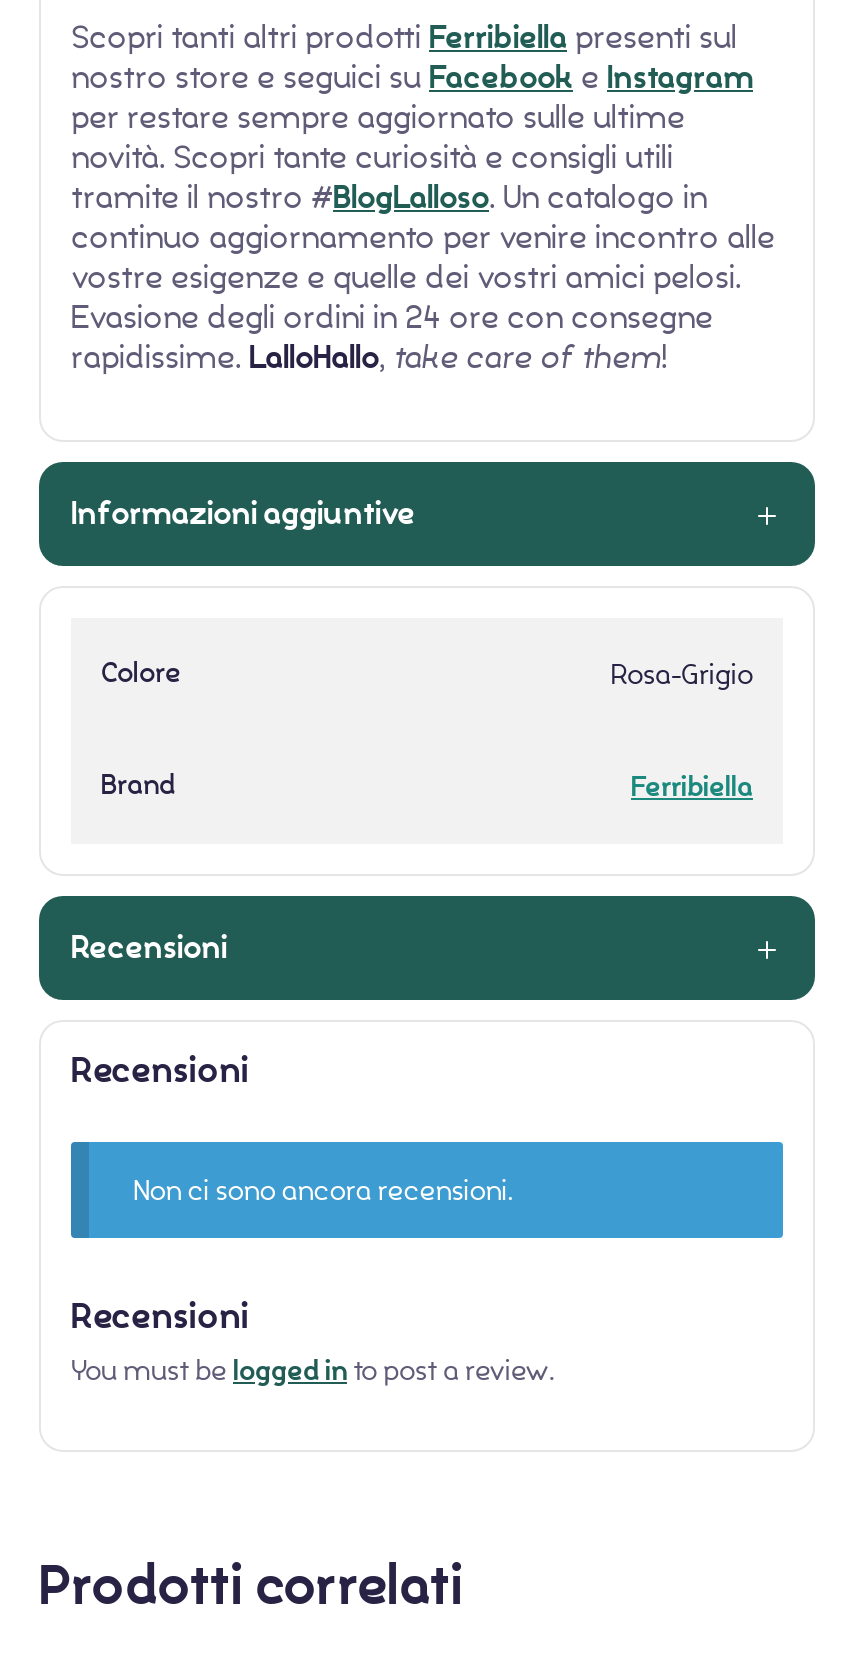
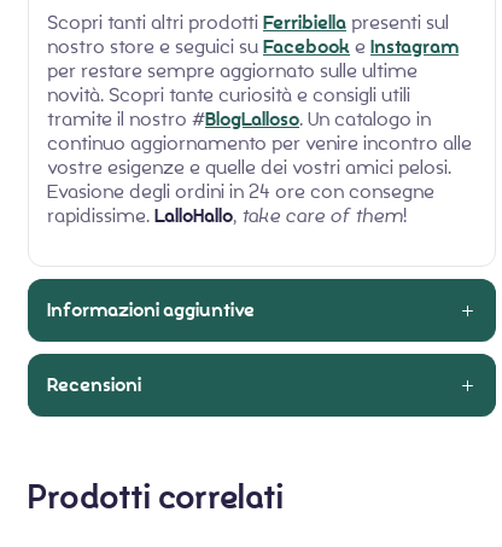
[101,654,753,806] Colore | Rosa-Grigio | Brand | Ferribiella -> none
[71,1046,555,1390] Recensioni | Non ci sono ancora recensioni. | Recensioni | You must be logged in to post a review. -> none

